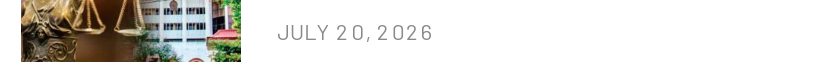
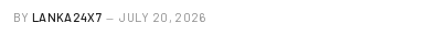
none -> [13,10,102,24] BY LANKA24X7

